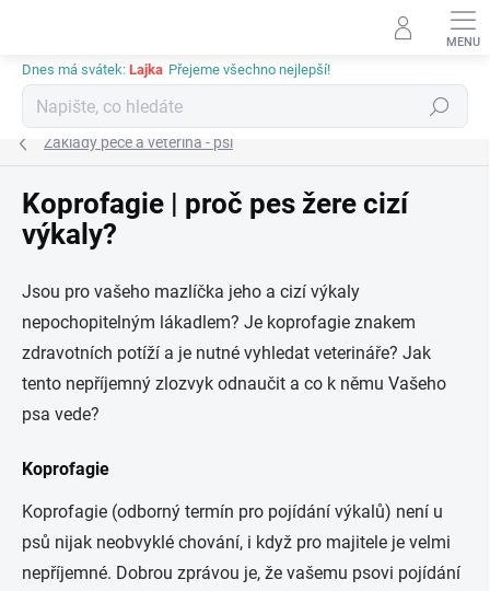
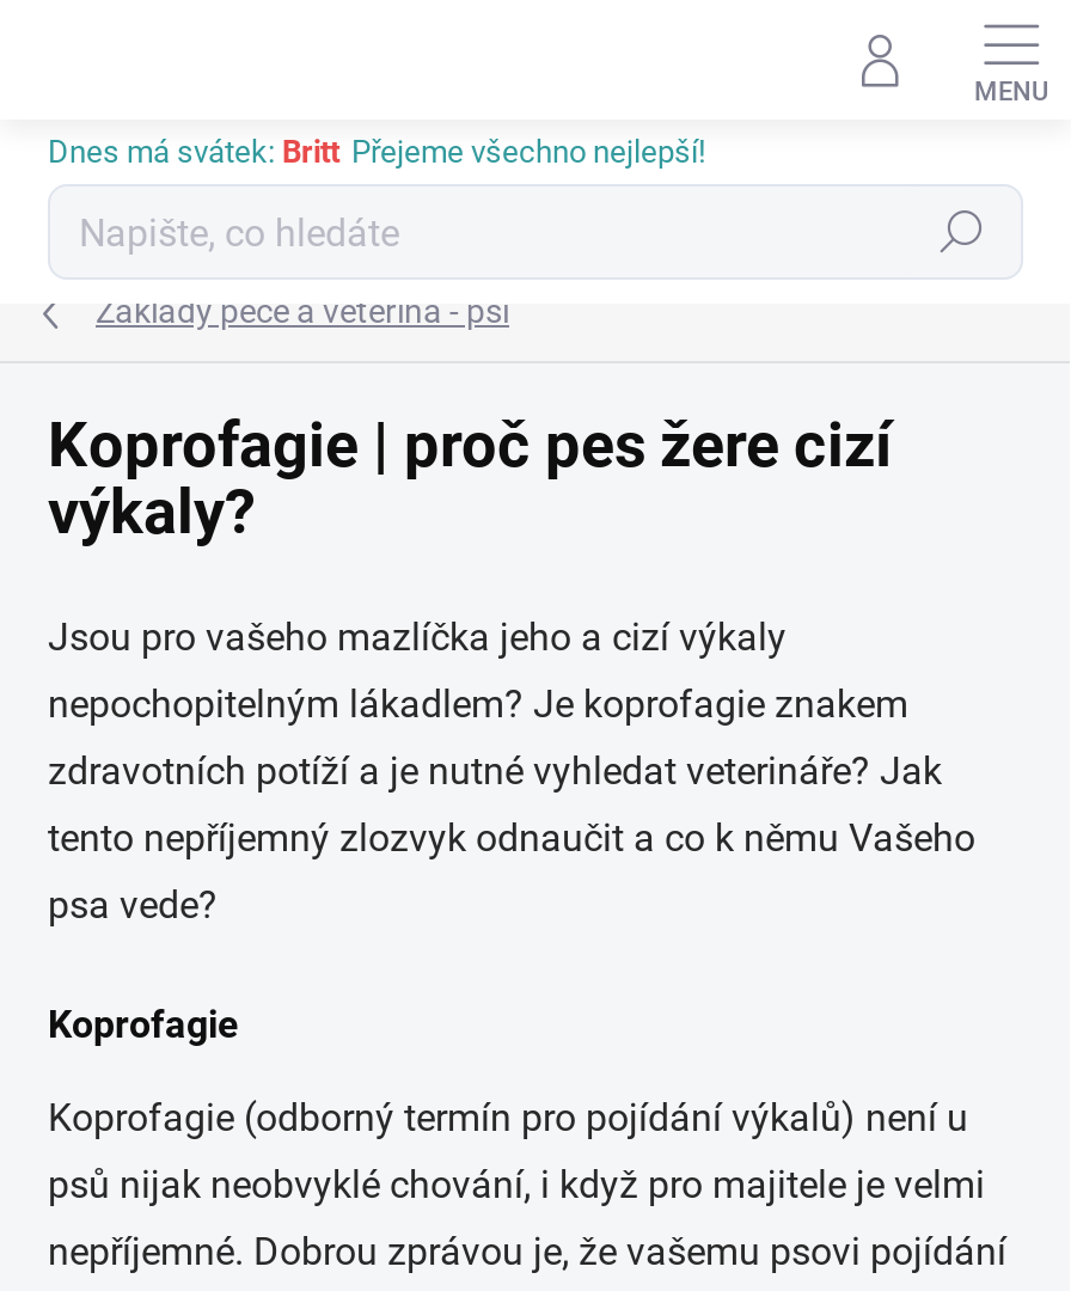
[22,61,330,78] Dnes má svátek: Lajka Přejeme všechno nejlepší! -> [48,134,705,170] Dnes má svátek: Britt Přejeme všechno nejlepší!

